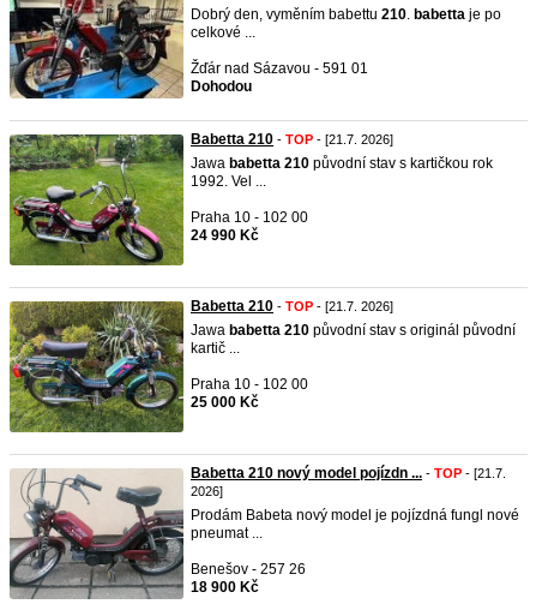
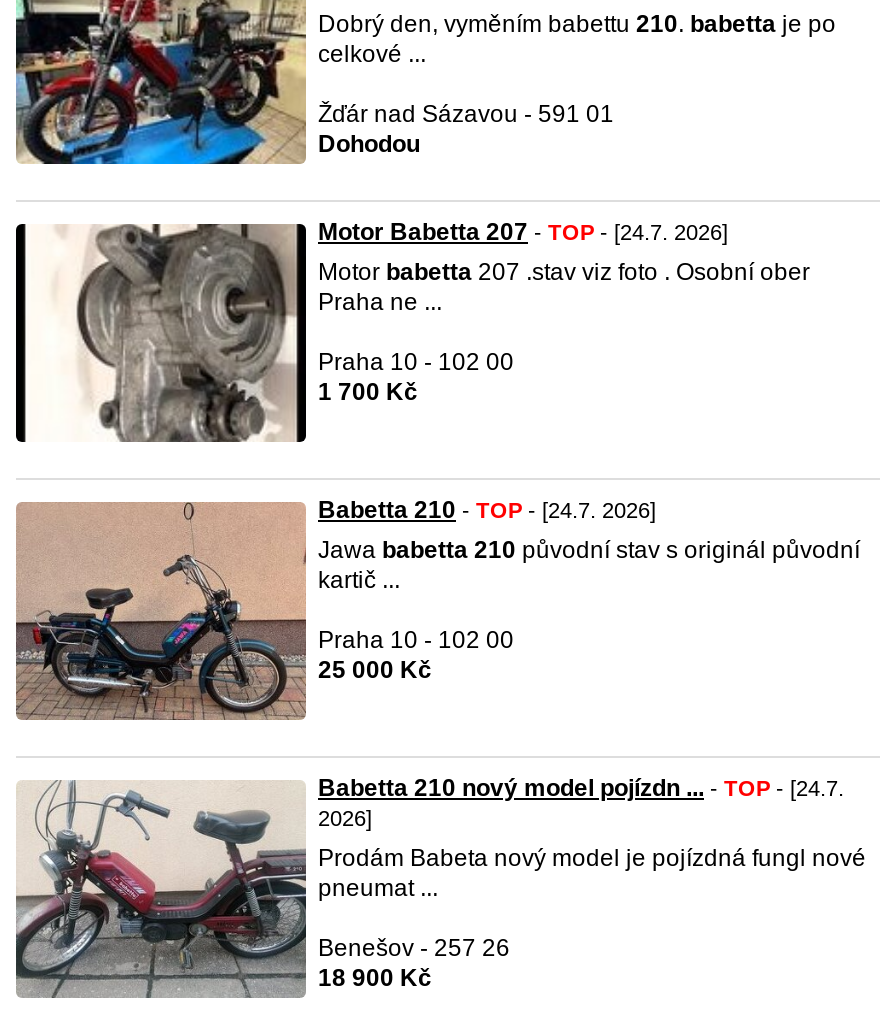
[8,131,493,267] [image] | Babetta 210 - TOP - [21.7. 2026] | Jawa babetta 210 původní stav s kartičkou rok | 1992. Vel ... -> [14,218,810,444] [image] | Motor Babetta 207 - TOP - [24.7. 2026] | Motor babetta 207 .stav viz foto . Osobní ober | Praha ne ...
[191,227,259,244] 24 990 Kč -> [318,378,418,406] 1 700 Kč
[8,298,393,432] [image] | Babetta 210 - TOP - [21.7. 2026] -> [16,496,656,720] [image] | Babetta 210 - TOP - [24.7. 2026]
[191,465,506,482] Babetta 210 nový model pojízdn ... - TOP - [21.7. -> [318,774,844,802] Babetta 210 nový model pojízdn ... - TOP - [24.7.

